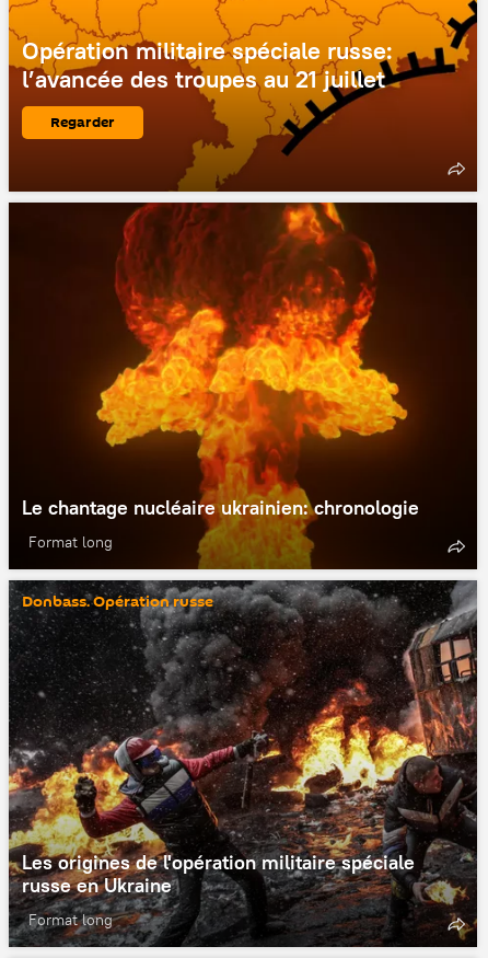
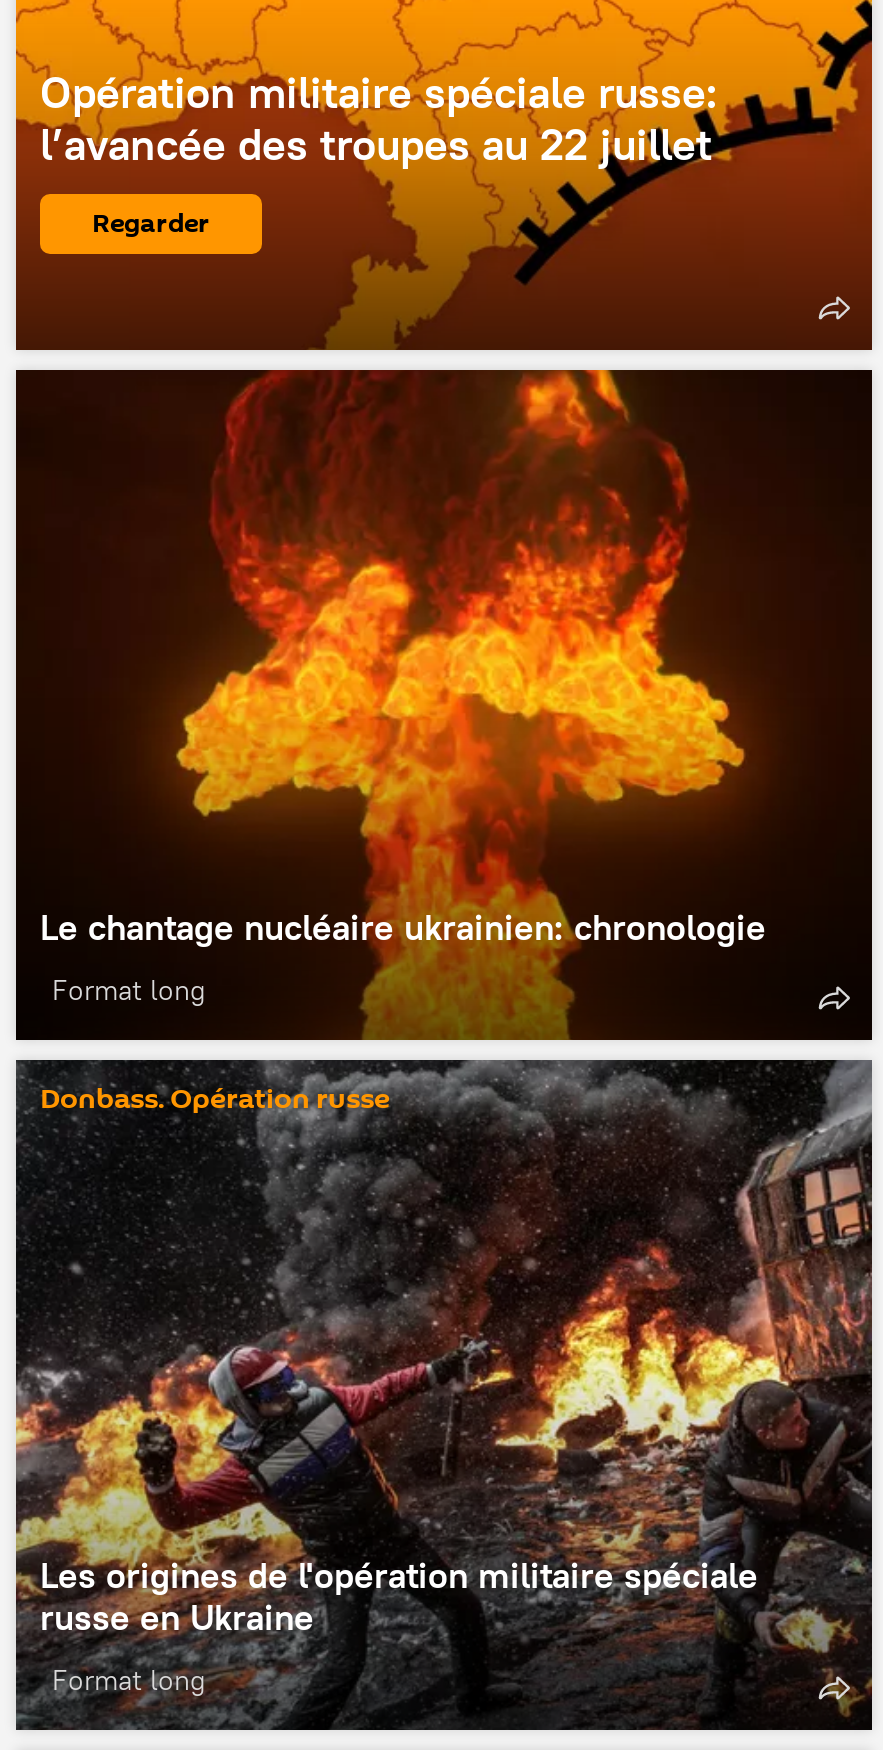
[22,64,385,94] l’avancée des troupes au 21 juillet -> [40,116,712,172] l’avancée des troupes au 22 juillet

